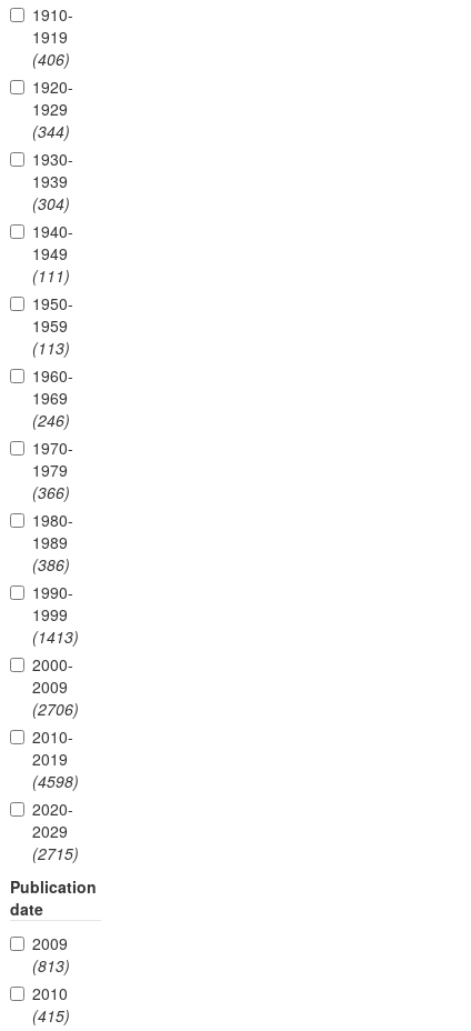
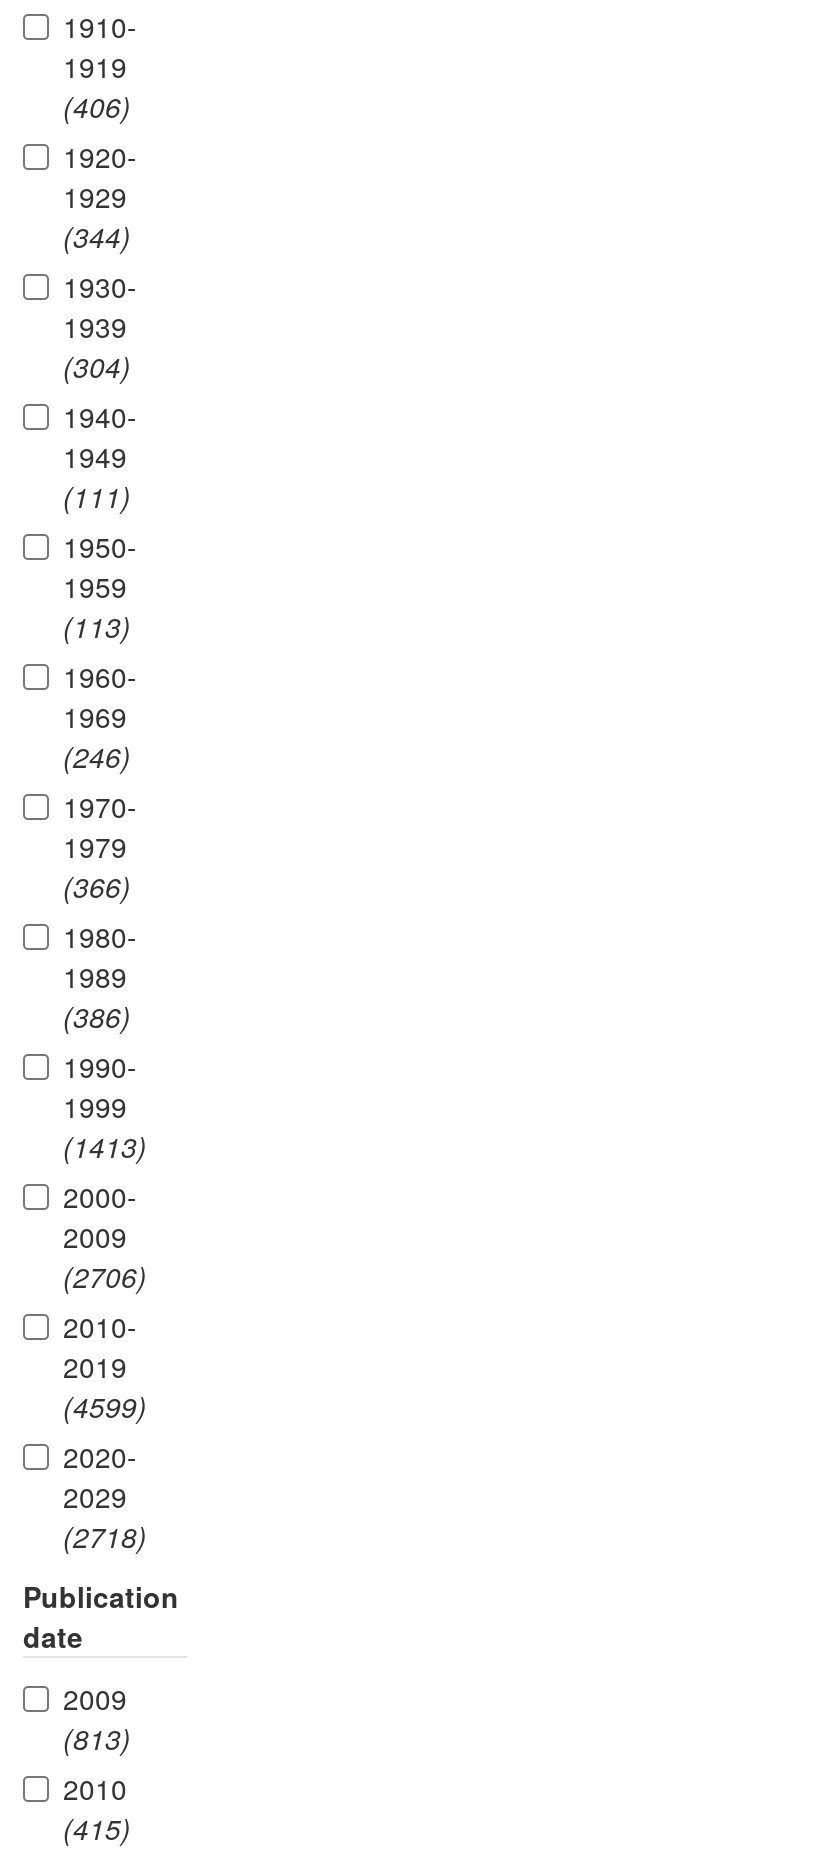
[32,770,79,792] (4598) -> [63,1386,147,1426] (4599)
[32,842,79,864] (2715) -> [63,1516,147,1556] (2718)

